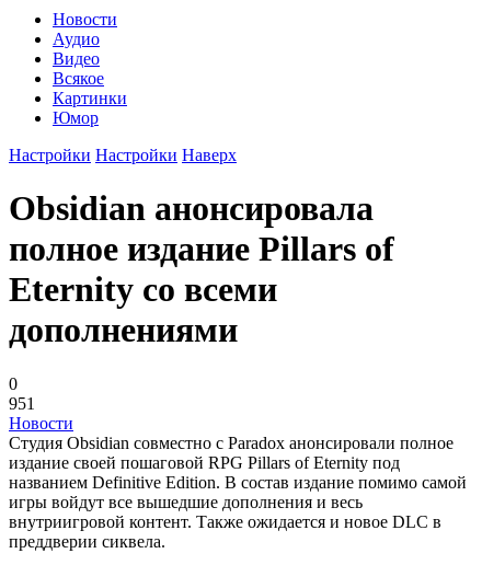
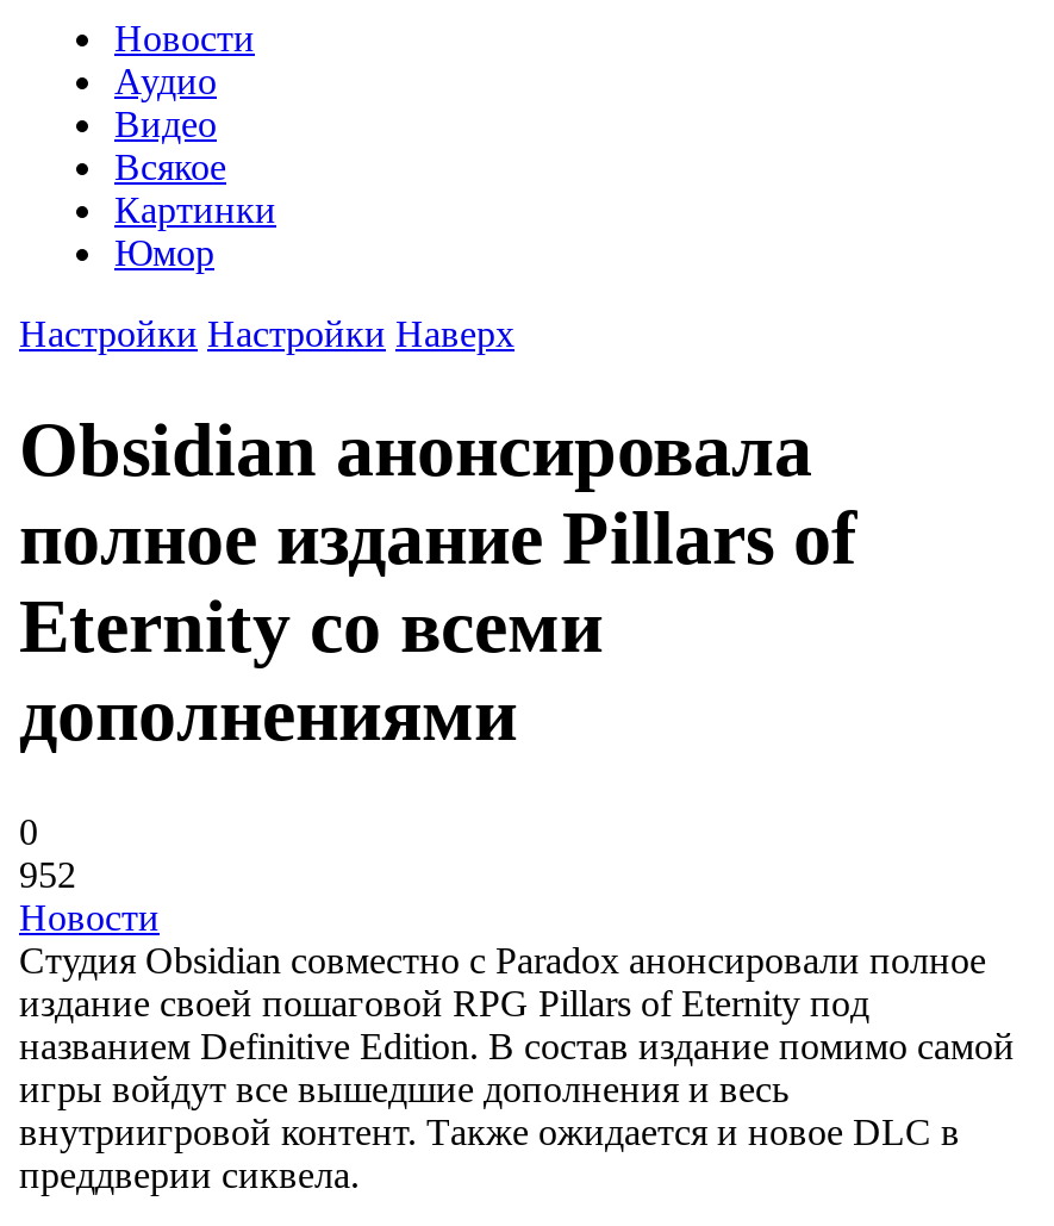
[9,394,35,413] 951 -> [19,854,76,895] 952

